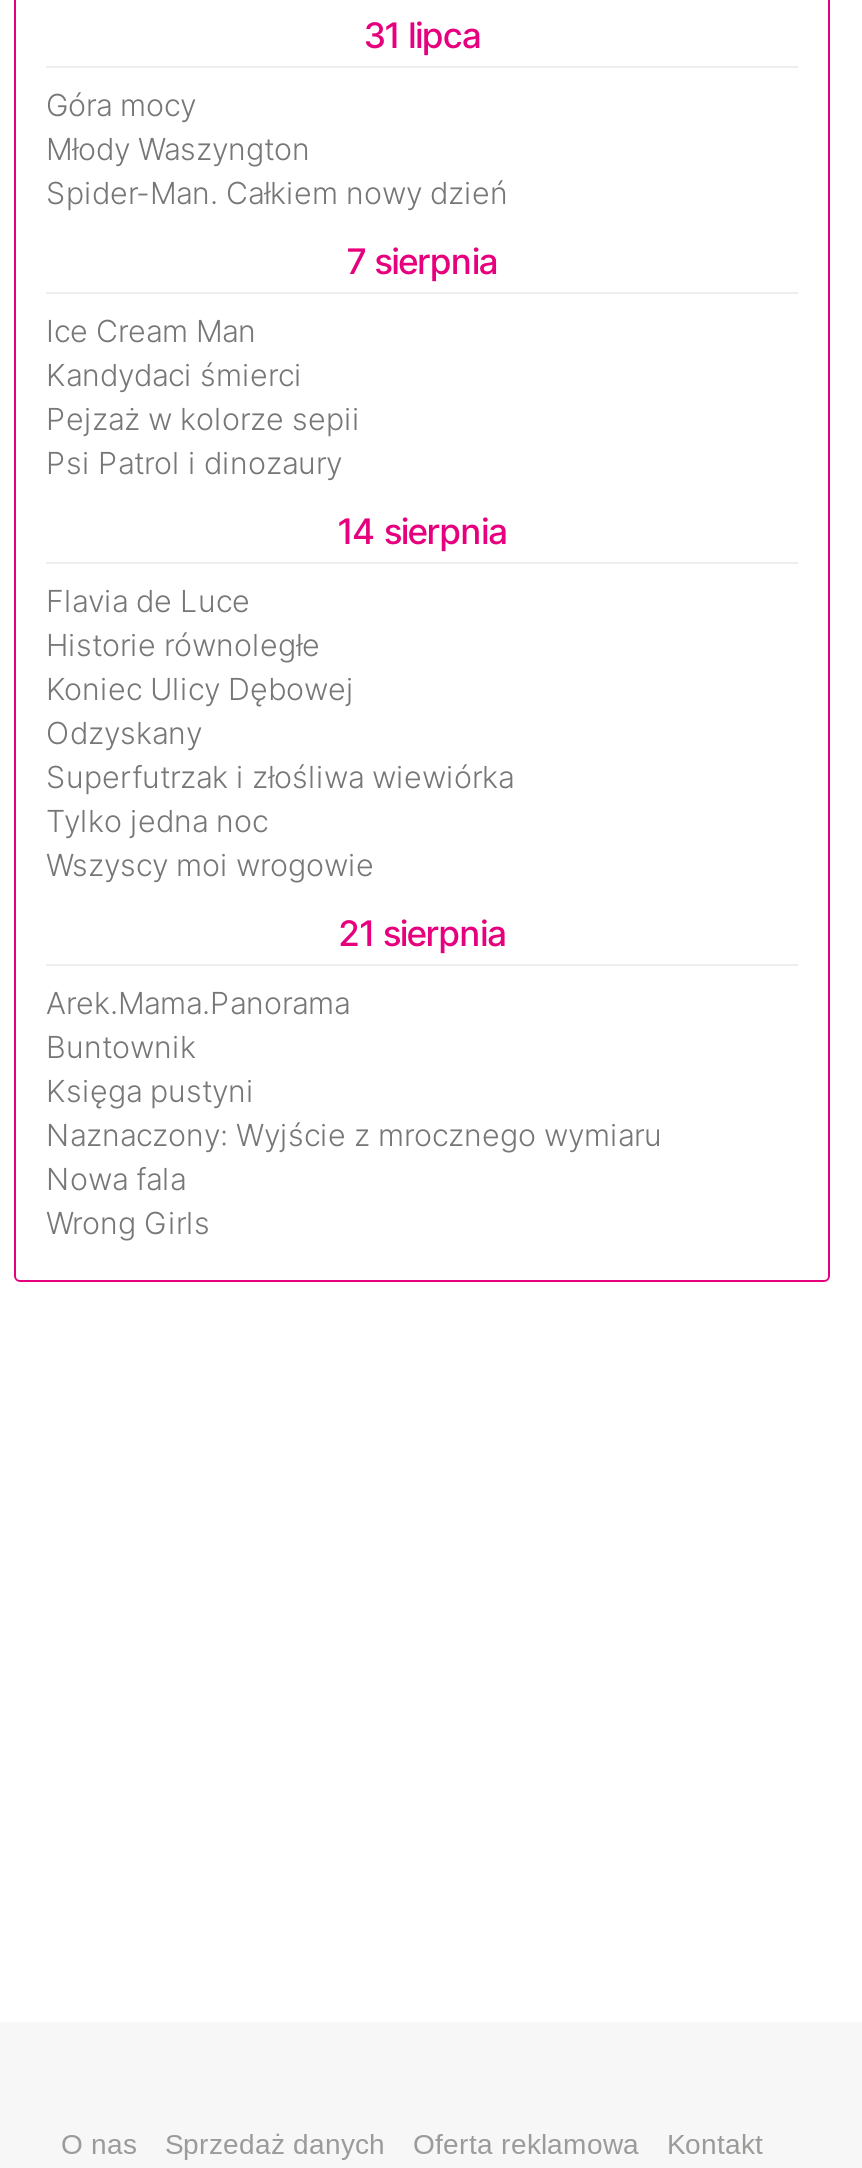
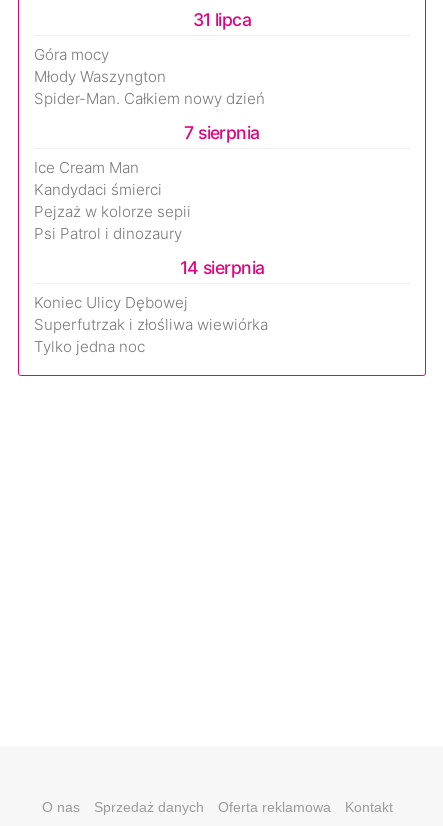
[46,582,320,664] Flavia de Luce | Historie równoległe -> none
[46,714,202,752] Odzyskany -> none
[46,846,662,1242] Wszyscy moi wrogowie | 21 sierpnia | Arek.Mama.Panorama | Buntownik | Księga pustyni | Naznaczony: Wyjście z mrocznego wymiaru | Nowa fala | Wrong Girls -> none

